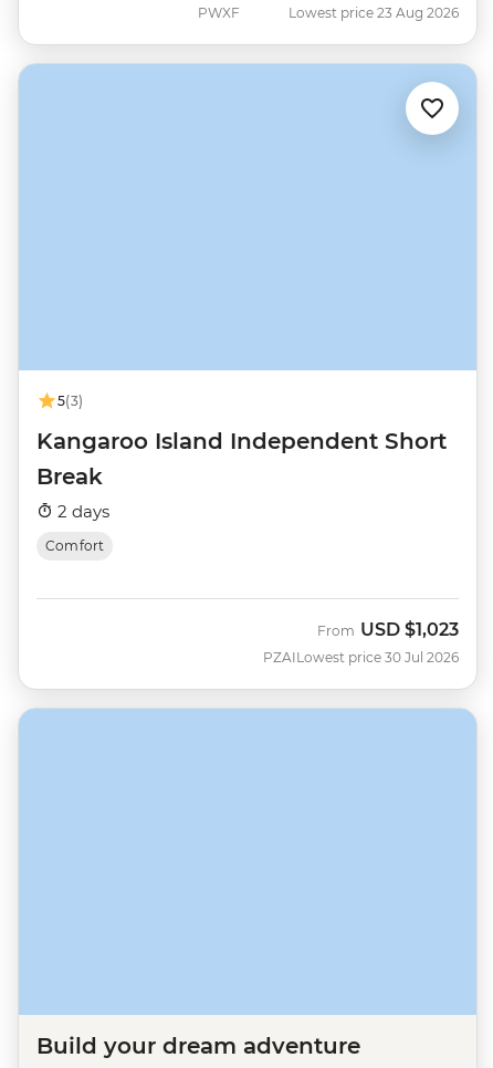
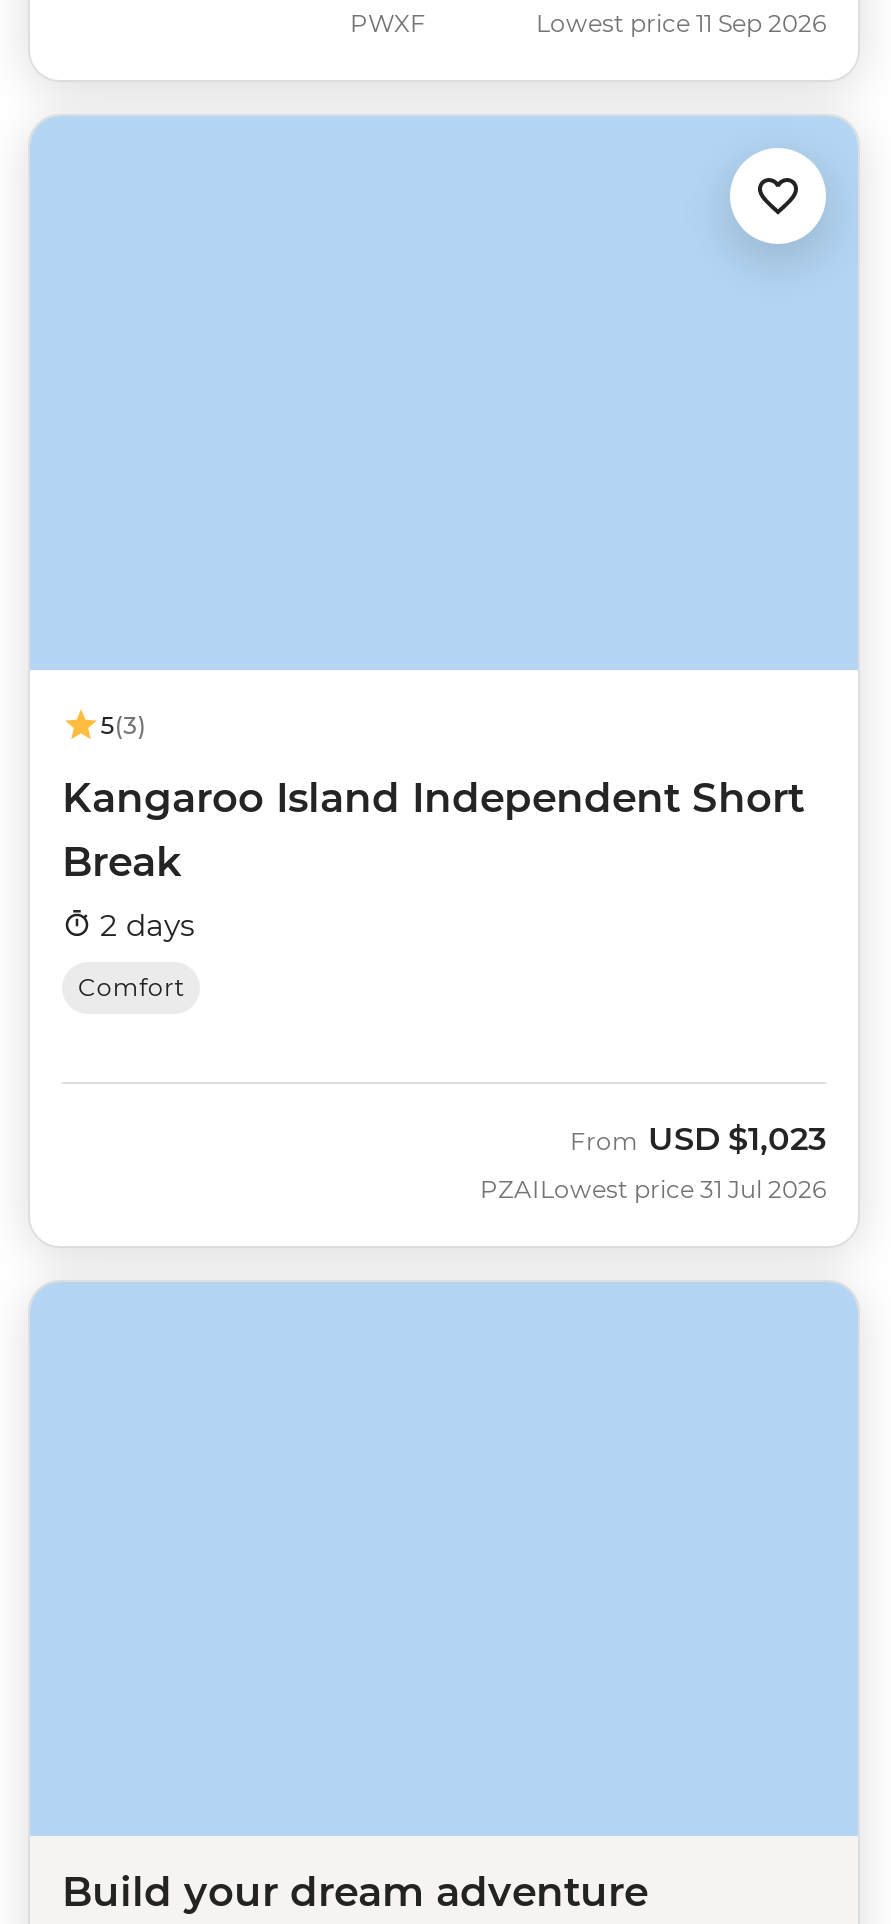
[289,5,459,21] Lowest price 23 Aug 2026 -> [536,8,826,38] Lowest price 11 Sep 2026
[296,649,459,665] Lowest price 30 Jul 2026 -> [540,1173,826,1203] Lowest price 31 Jul 2026

